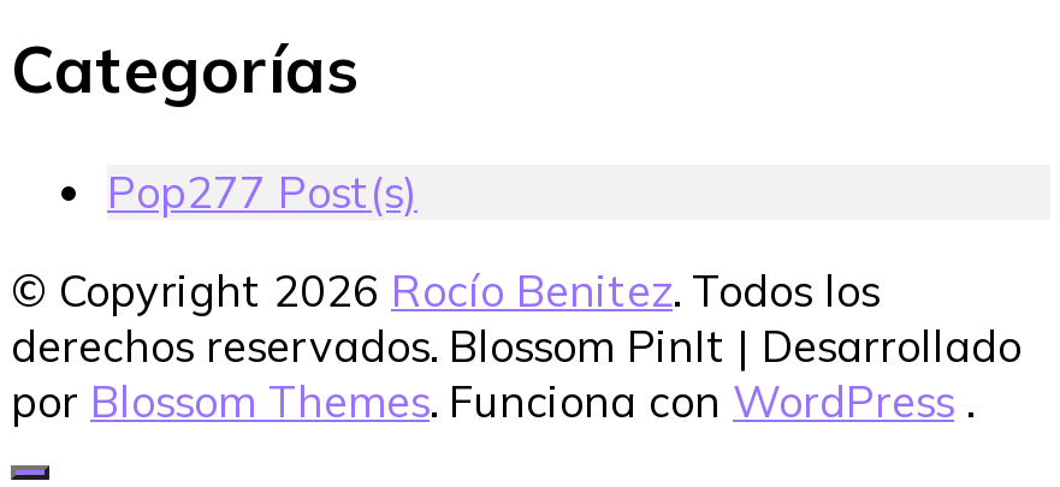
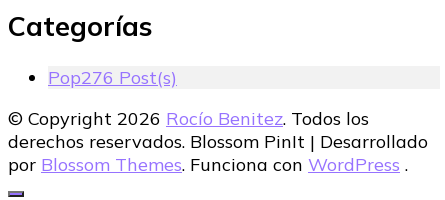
[107,164,418,219] Pop277 Post(s) -> [48,66,177,89] Pop276 Post(s)

